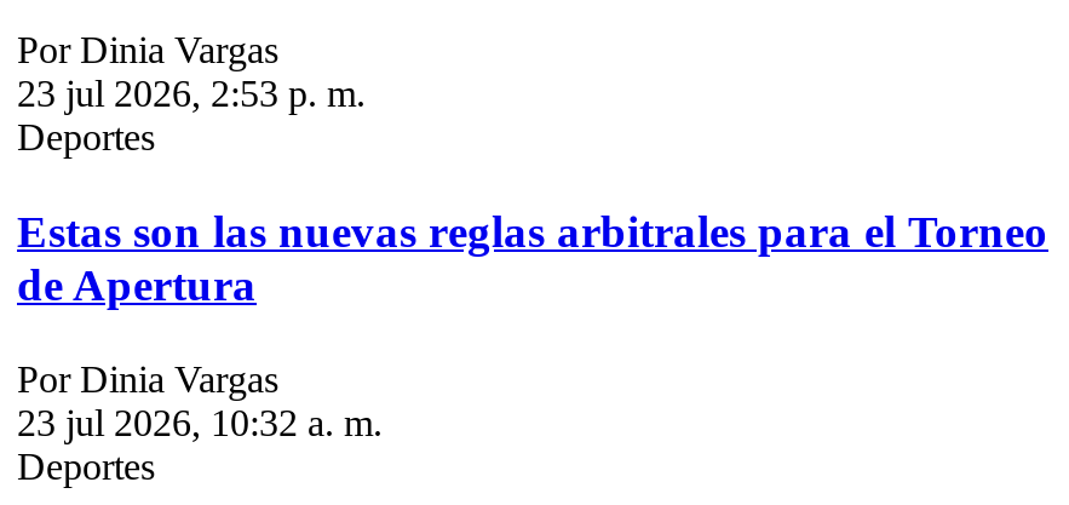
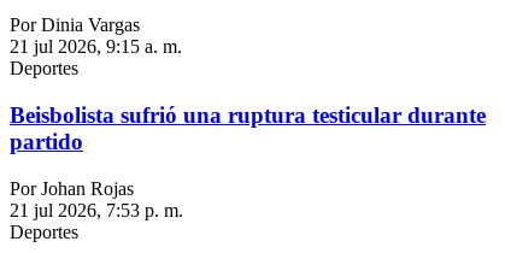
[17,74,366,115] 23 jul 2026, 2:53 p. m. -> [10,37,182,57] 21 jul 2026, 9:15 a. m.
[17,206,1048,310] Estas son las nuevas reglas arbitrales para el Torneo | de Apertura -> [10,103,486,154] Beisbolista sufrió una ruptura testicular durante | partido
[17,358,383,443] Por Dinia Vargas | 23 jul 2026, 10:32 a. m. -> [10,178,183,220] Por Johan Rojas | 21 jul 2026, 7:53 p. m.

